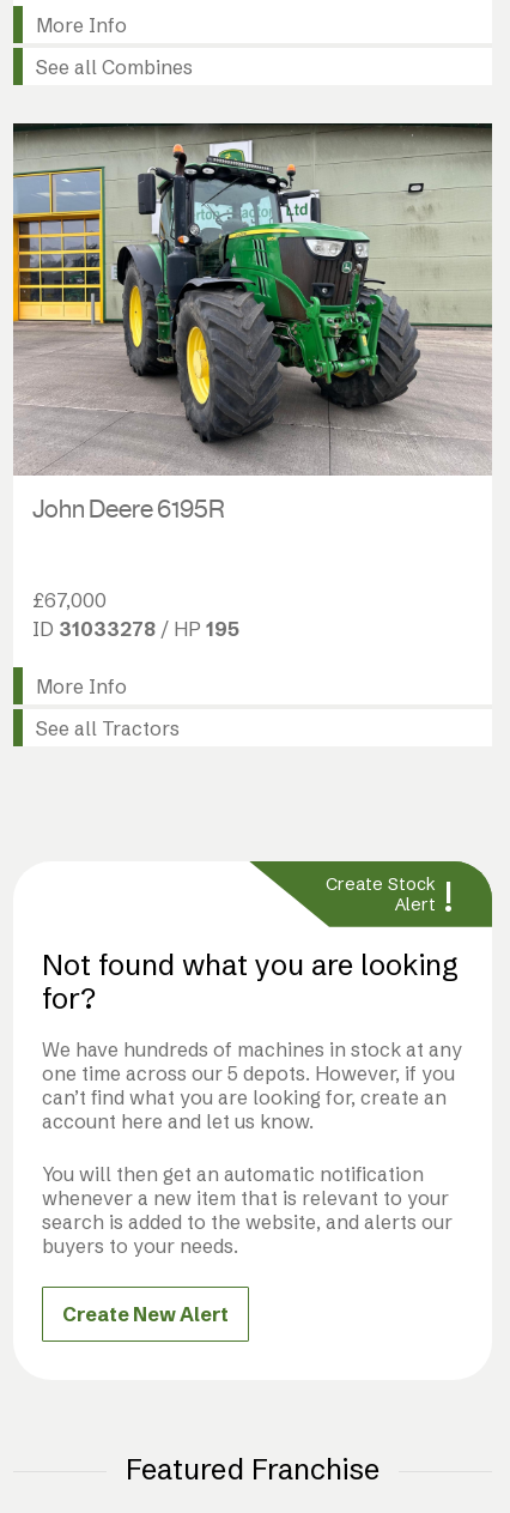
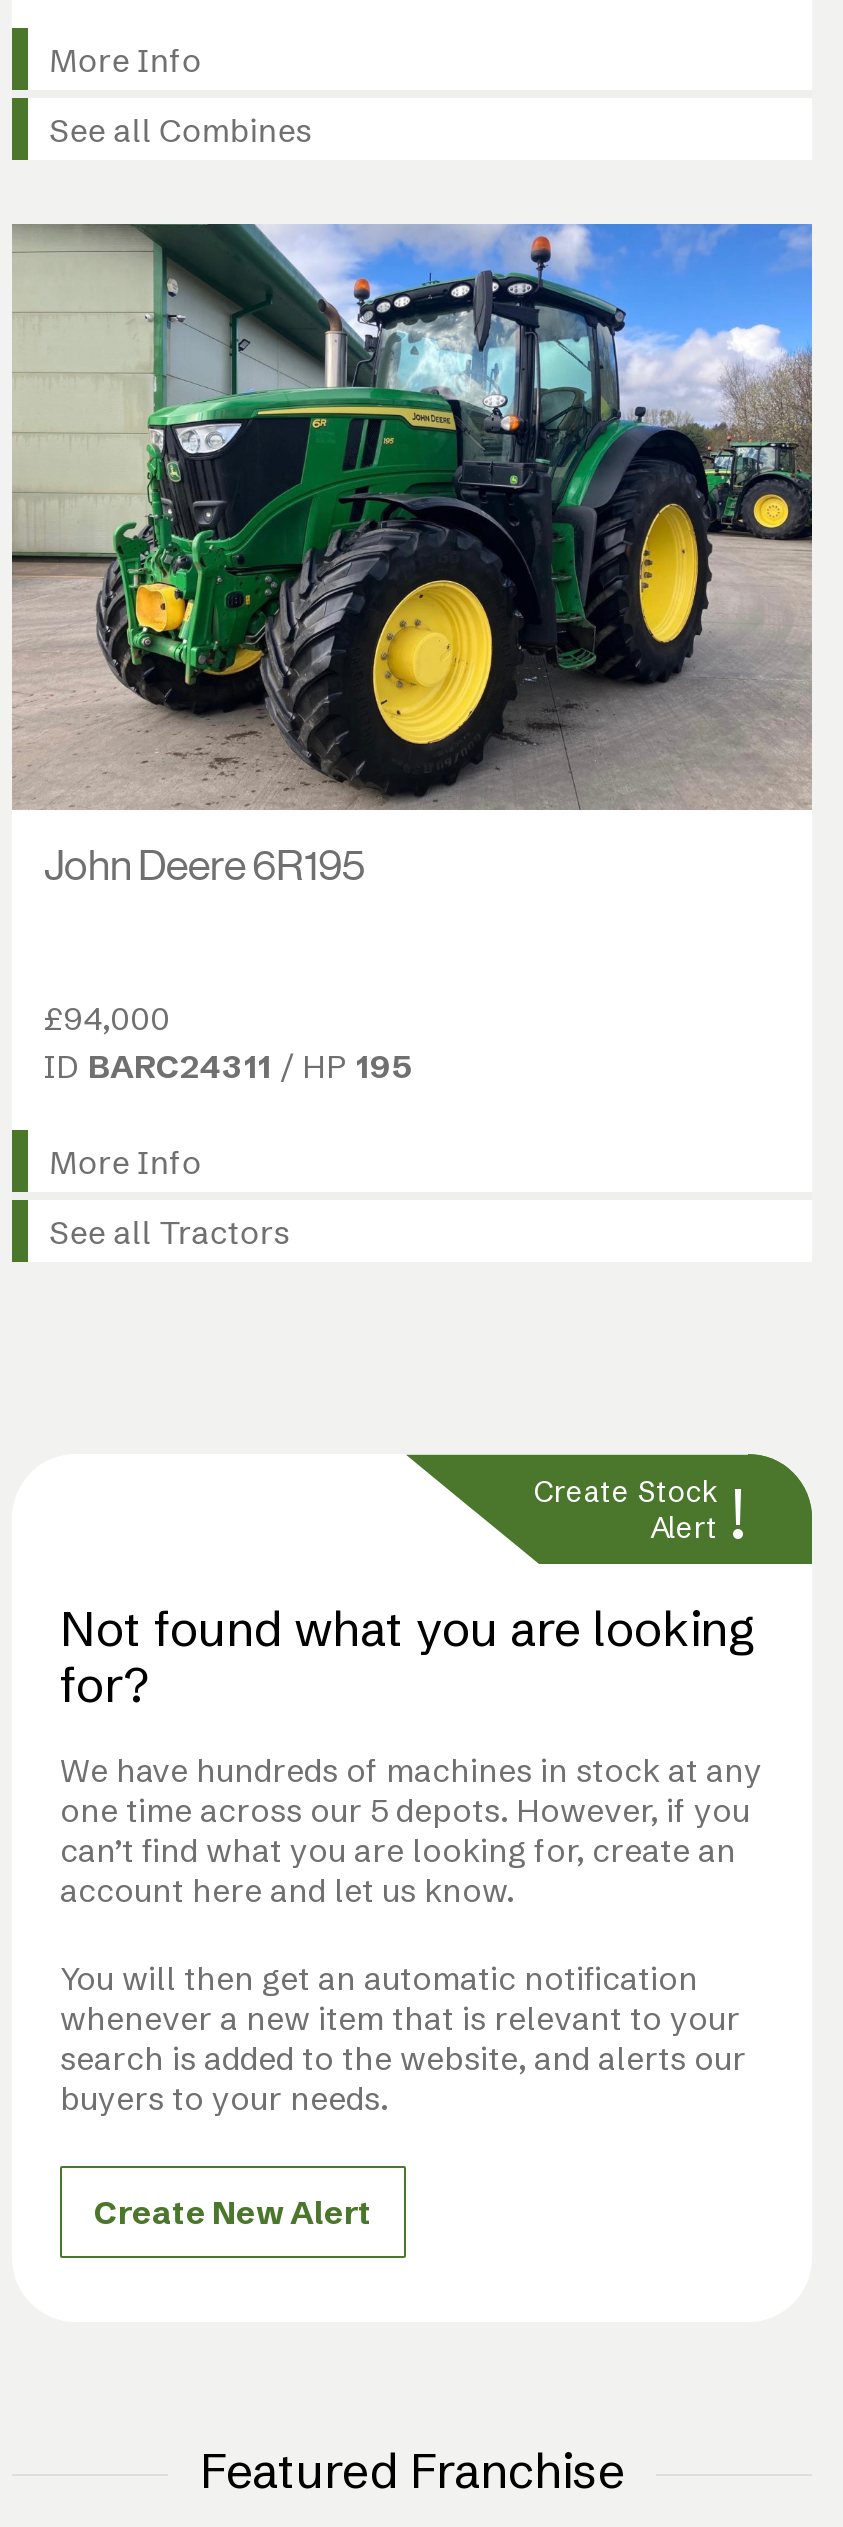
[12,122,493,523] [image] | John Deere 6195R -> [12,222,814,891] [image] | John Deere 6R195
[32,588,107,612] £67,000 -> [44,999,170,1039] £94,000
[32,617,239,641] ID 31033278 / HP 195 -> [44,1047,412,1087] ID BARC24311 / HP 195

